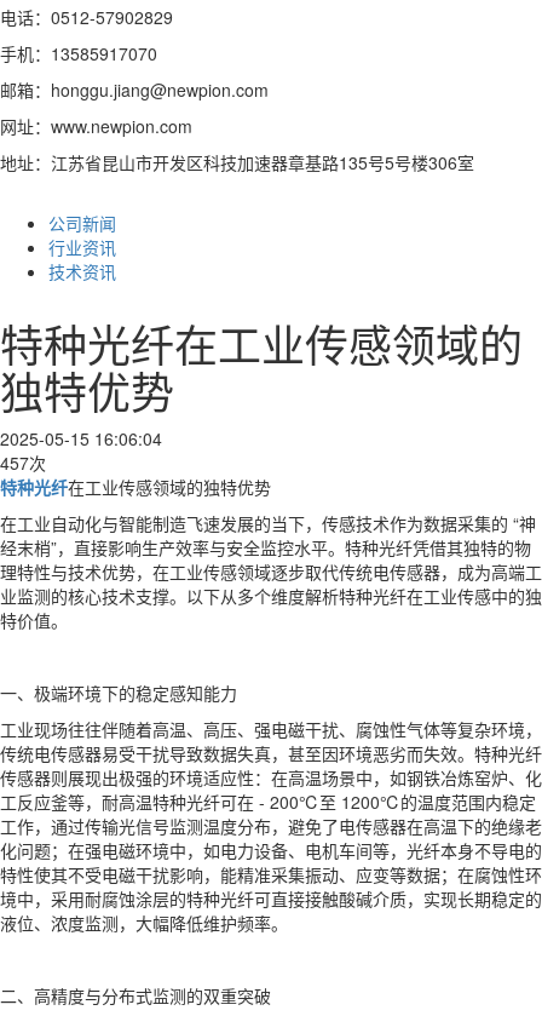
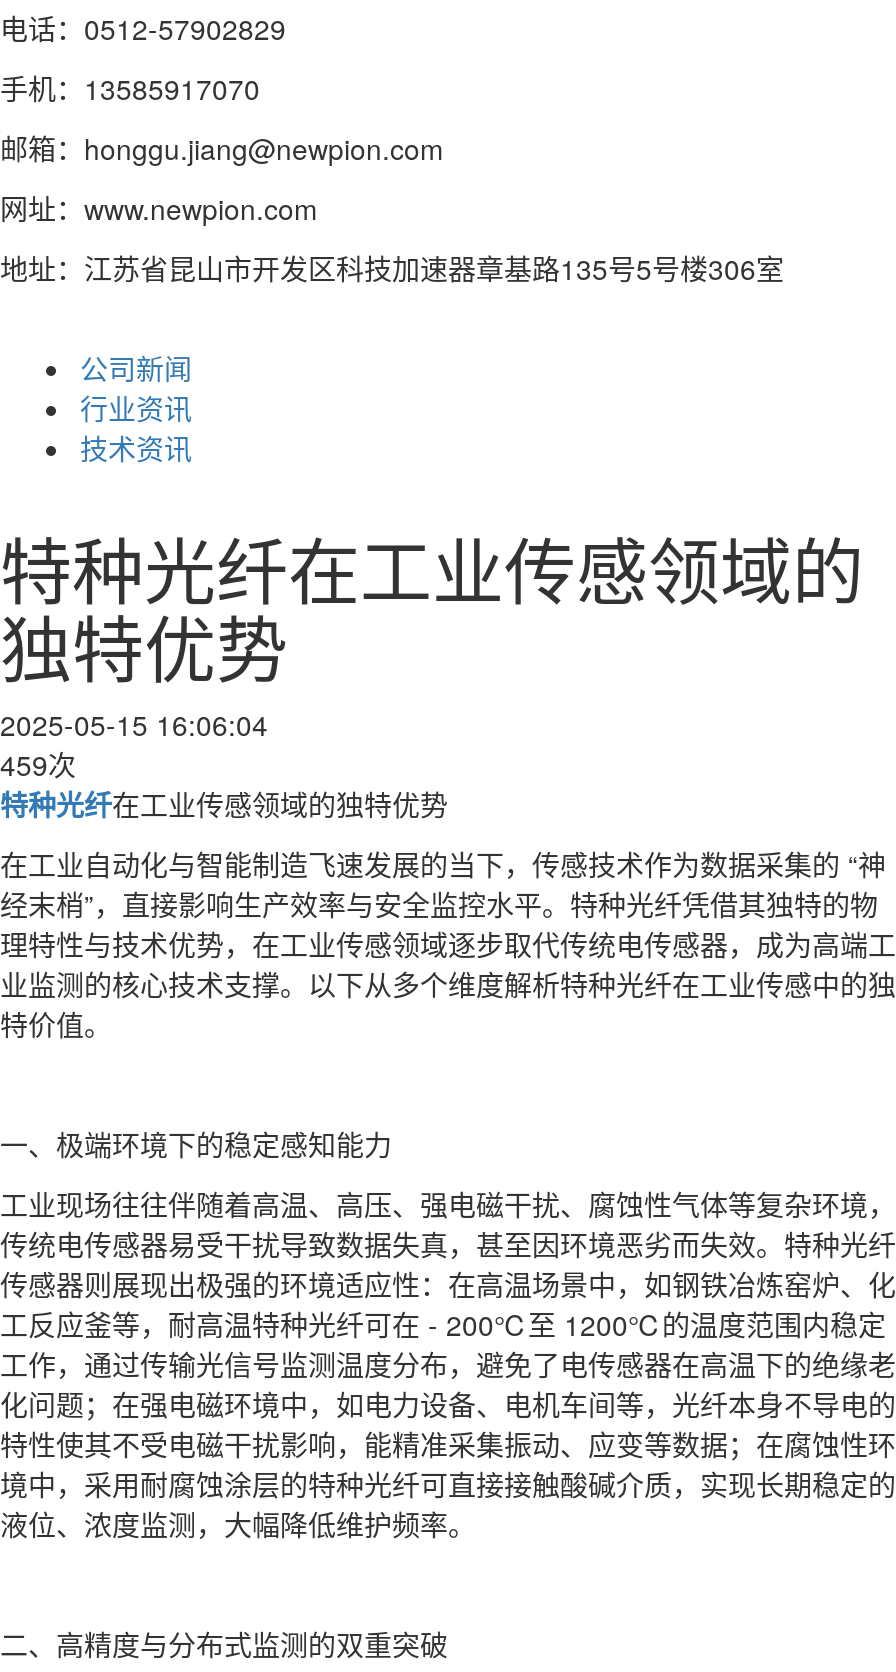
[0,450,46,474] 457次 -> [0,743,76,783] 459次

